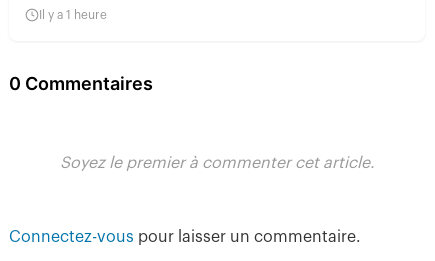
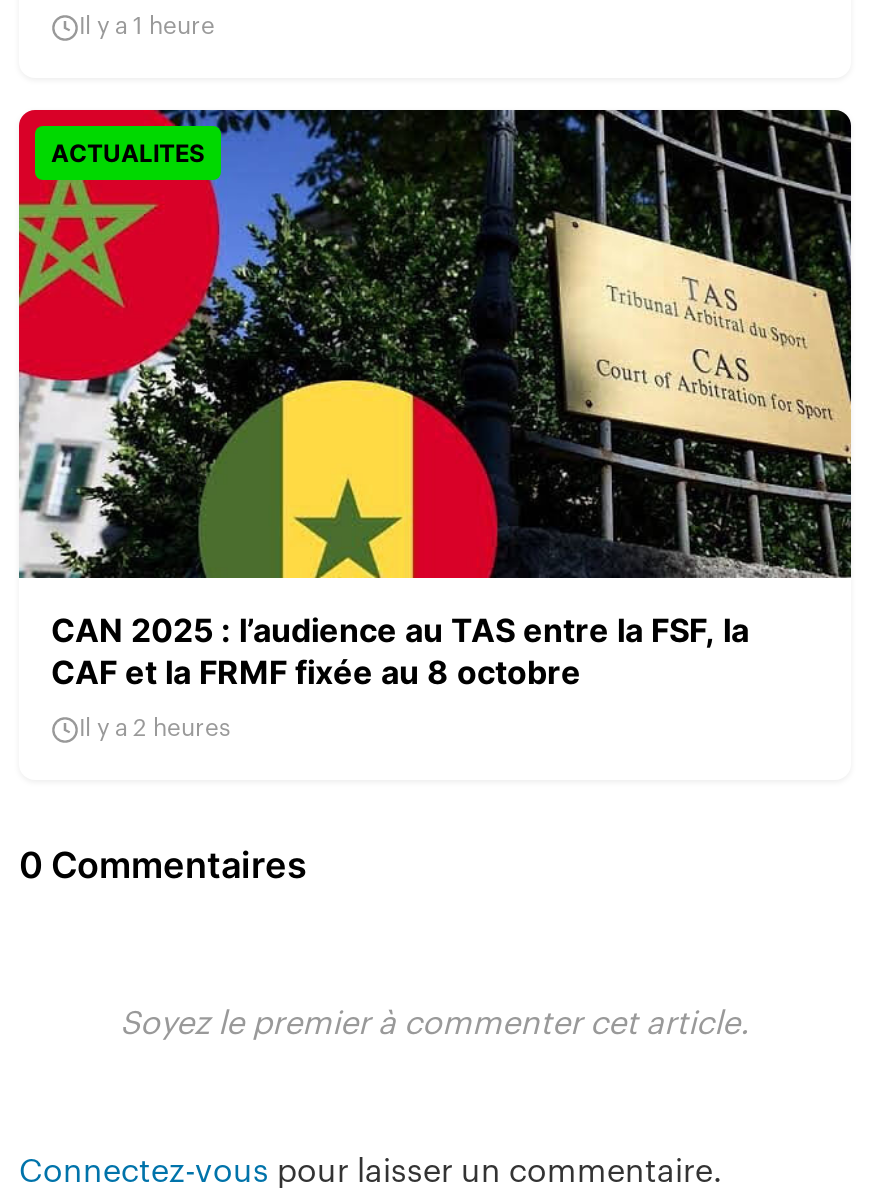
none -> [17,107,853,581] [image] | ACTUALITES
none -> [51,610,749,740] CAN 2025 : l’audience au TAS entre la FSF, la | CAF et la FRMF fixée au 8 octobre | Il y a 2 heures

